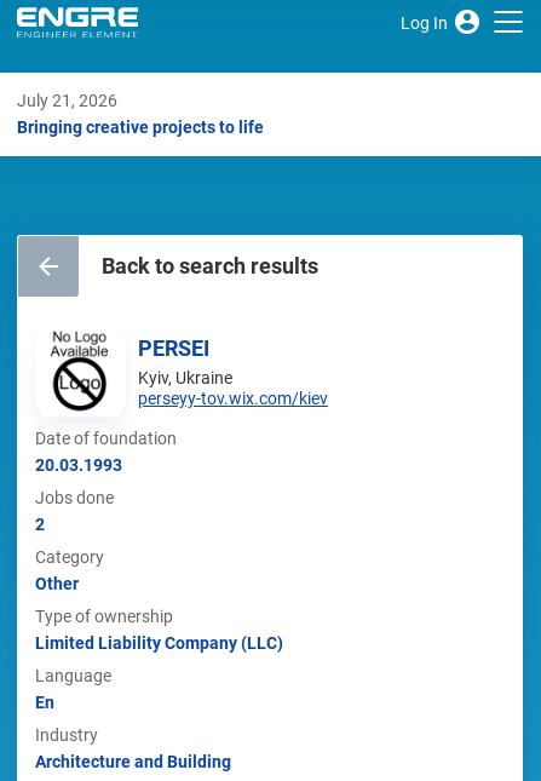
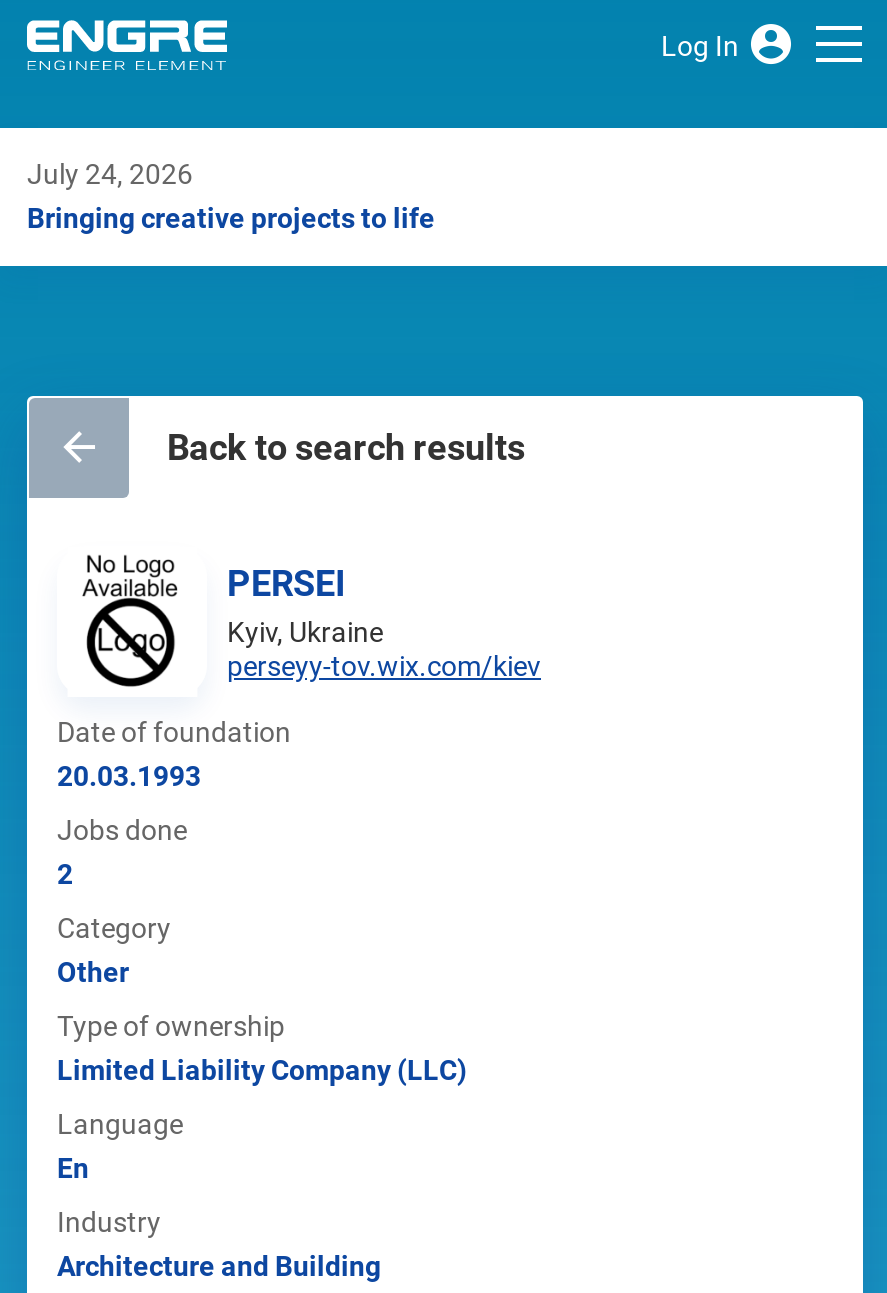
[17,91,117,110] July 21, 2026 -> [27,158,193,190] July 24, 2026

